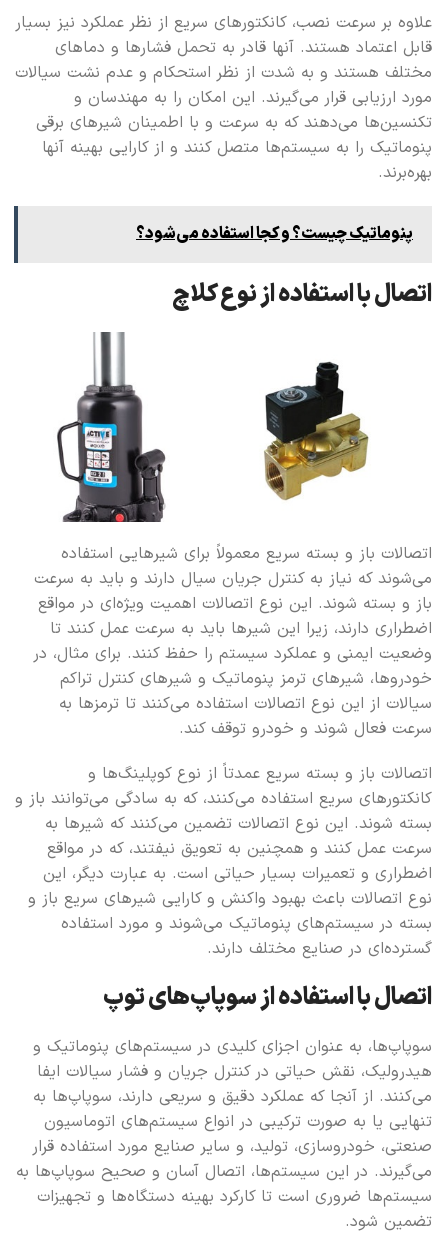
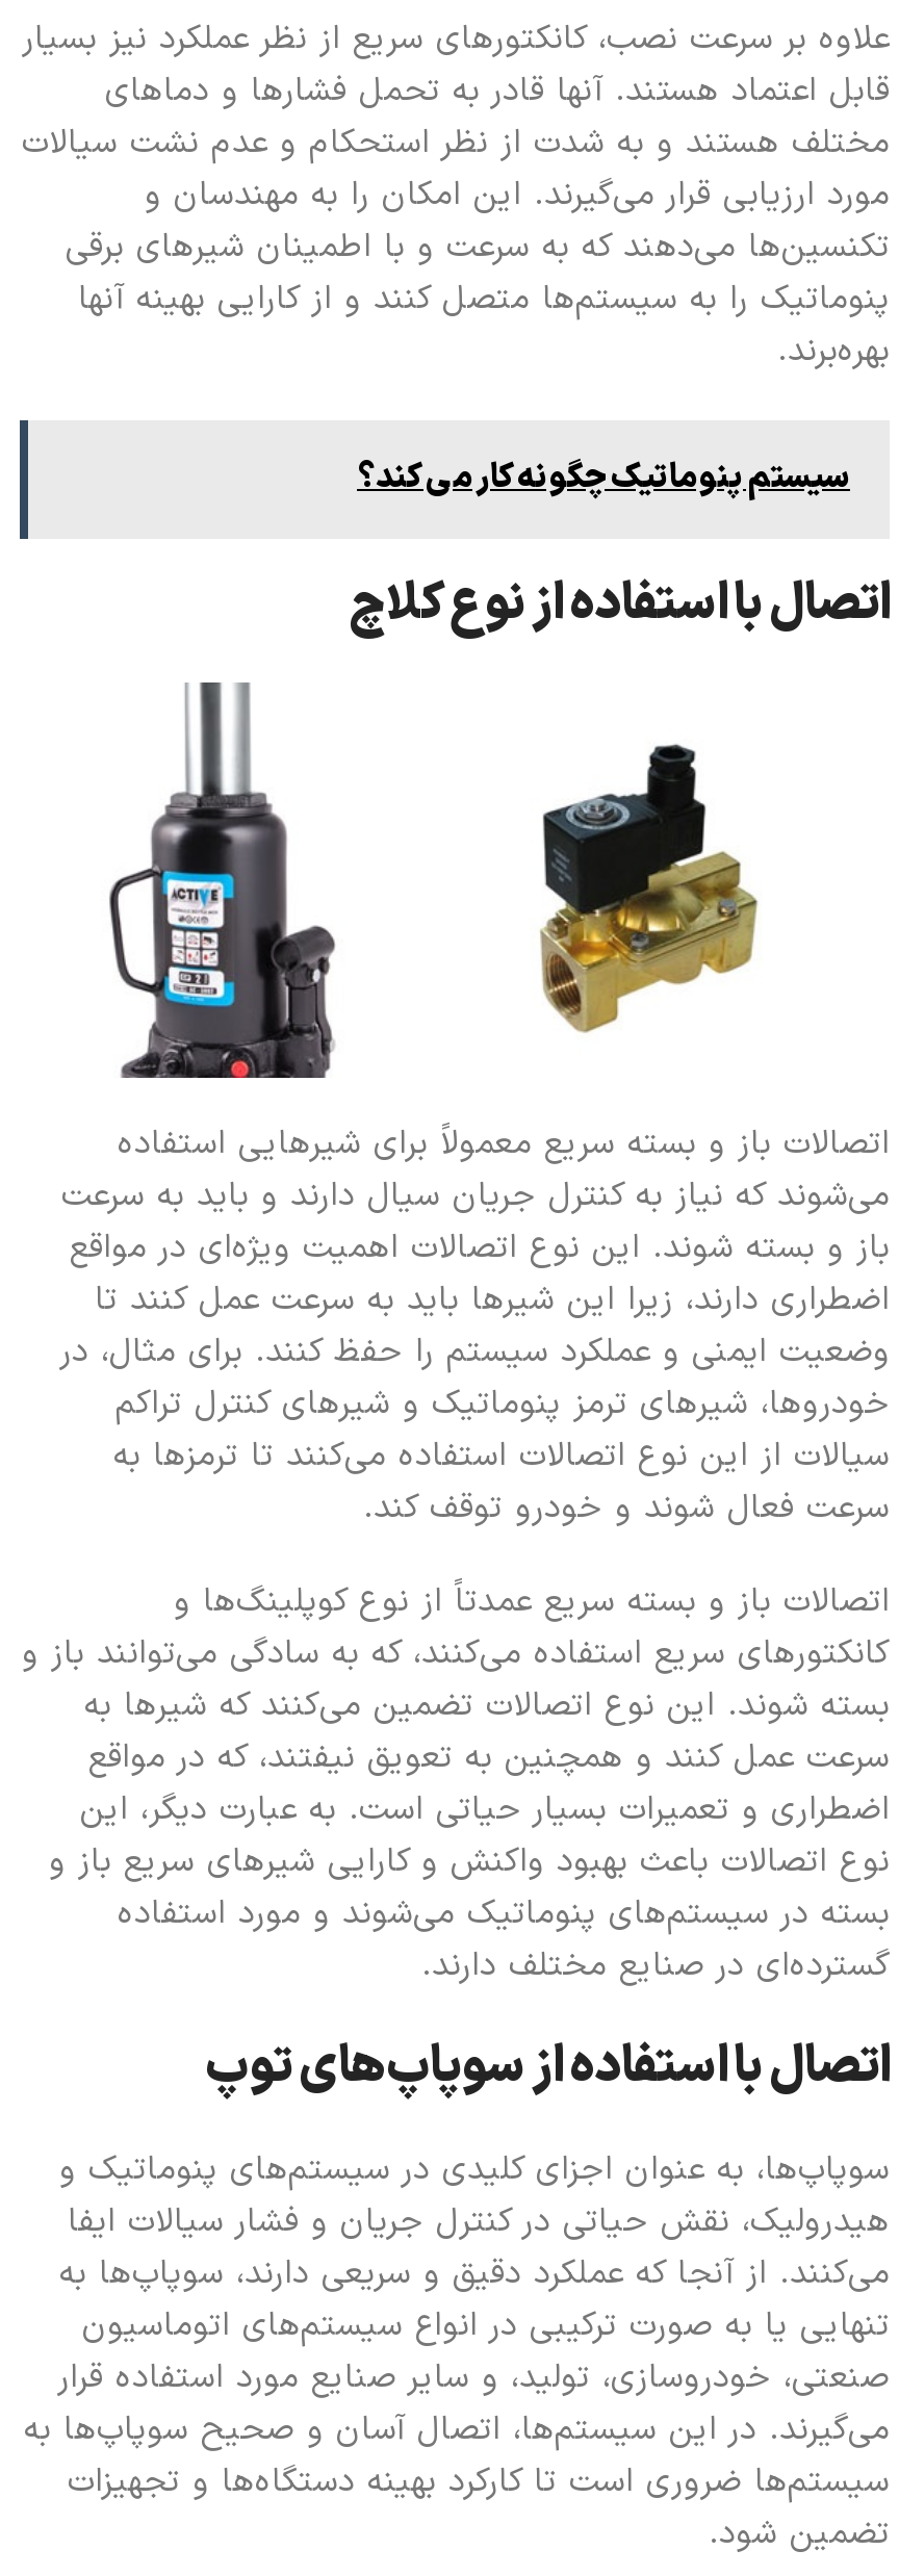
[136,222,413,246] پنوماتیک چیست؟ و کجا استفاده می‌شود؟ -> [357,454,850,504] سیستم پنوماتیک چگونه کار می‌ کند؟

